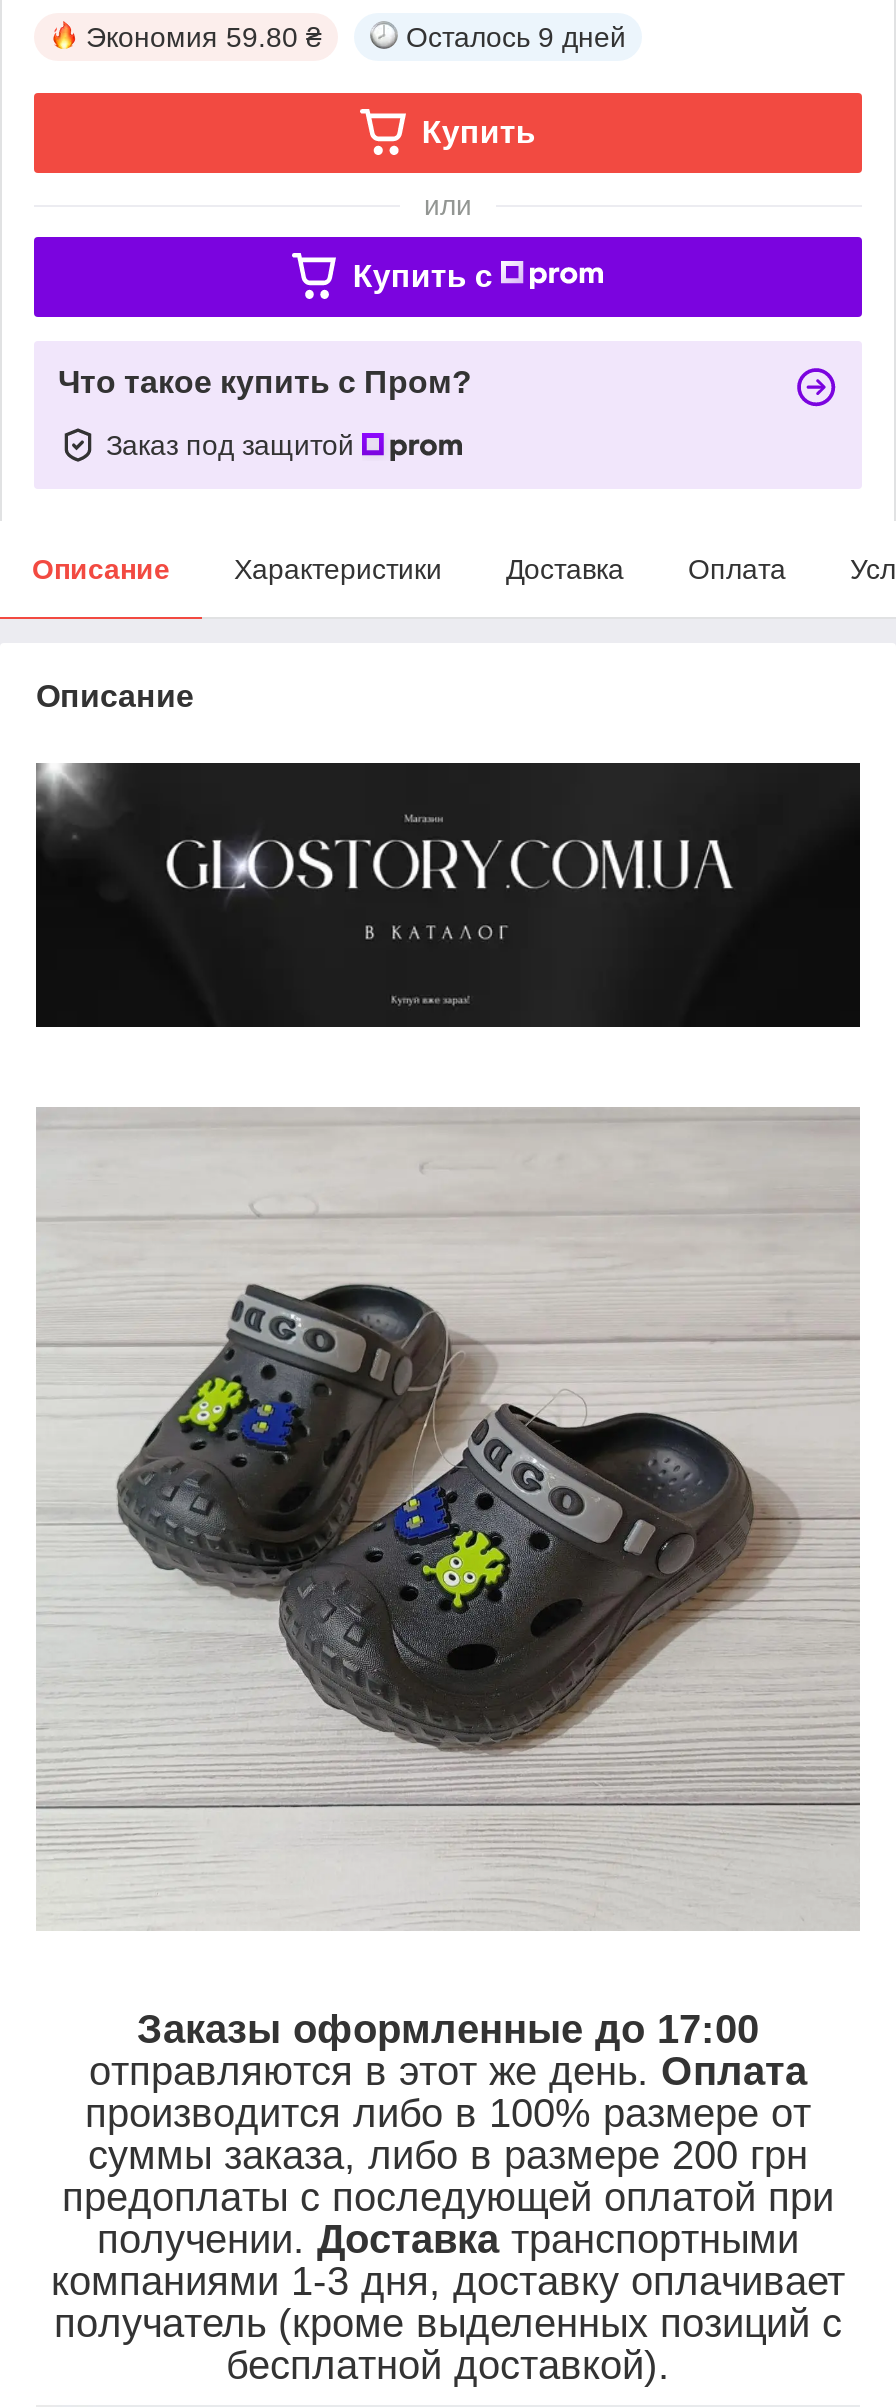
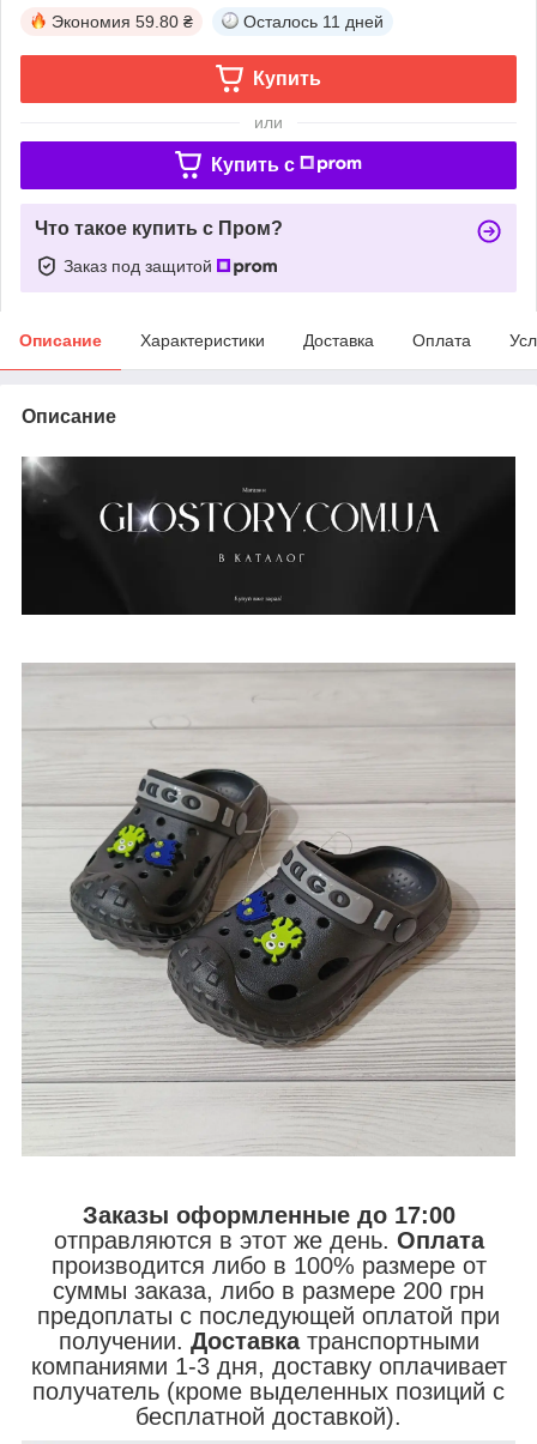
[406,21,626,53] Осталось 9 дней -> [243,12,384,31] Осталось 11 дней

